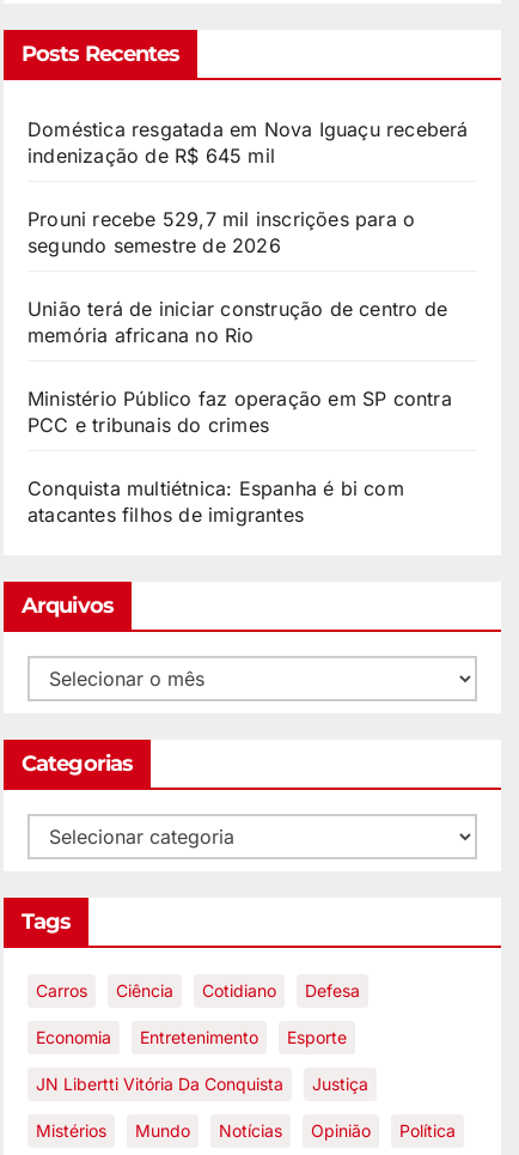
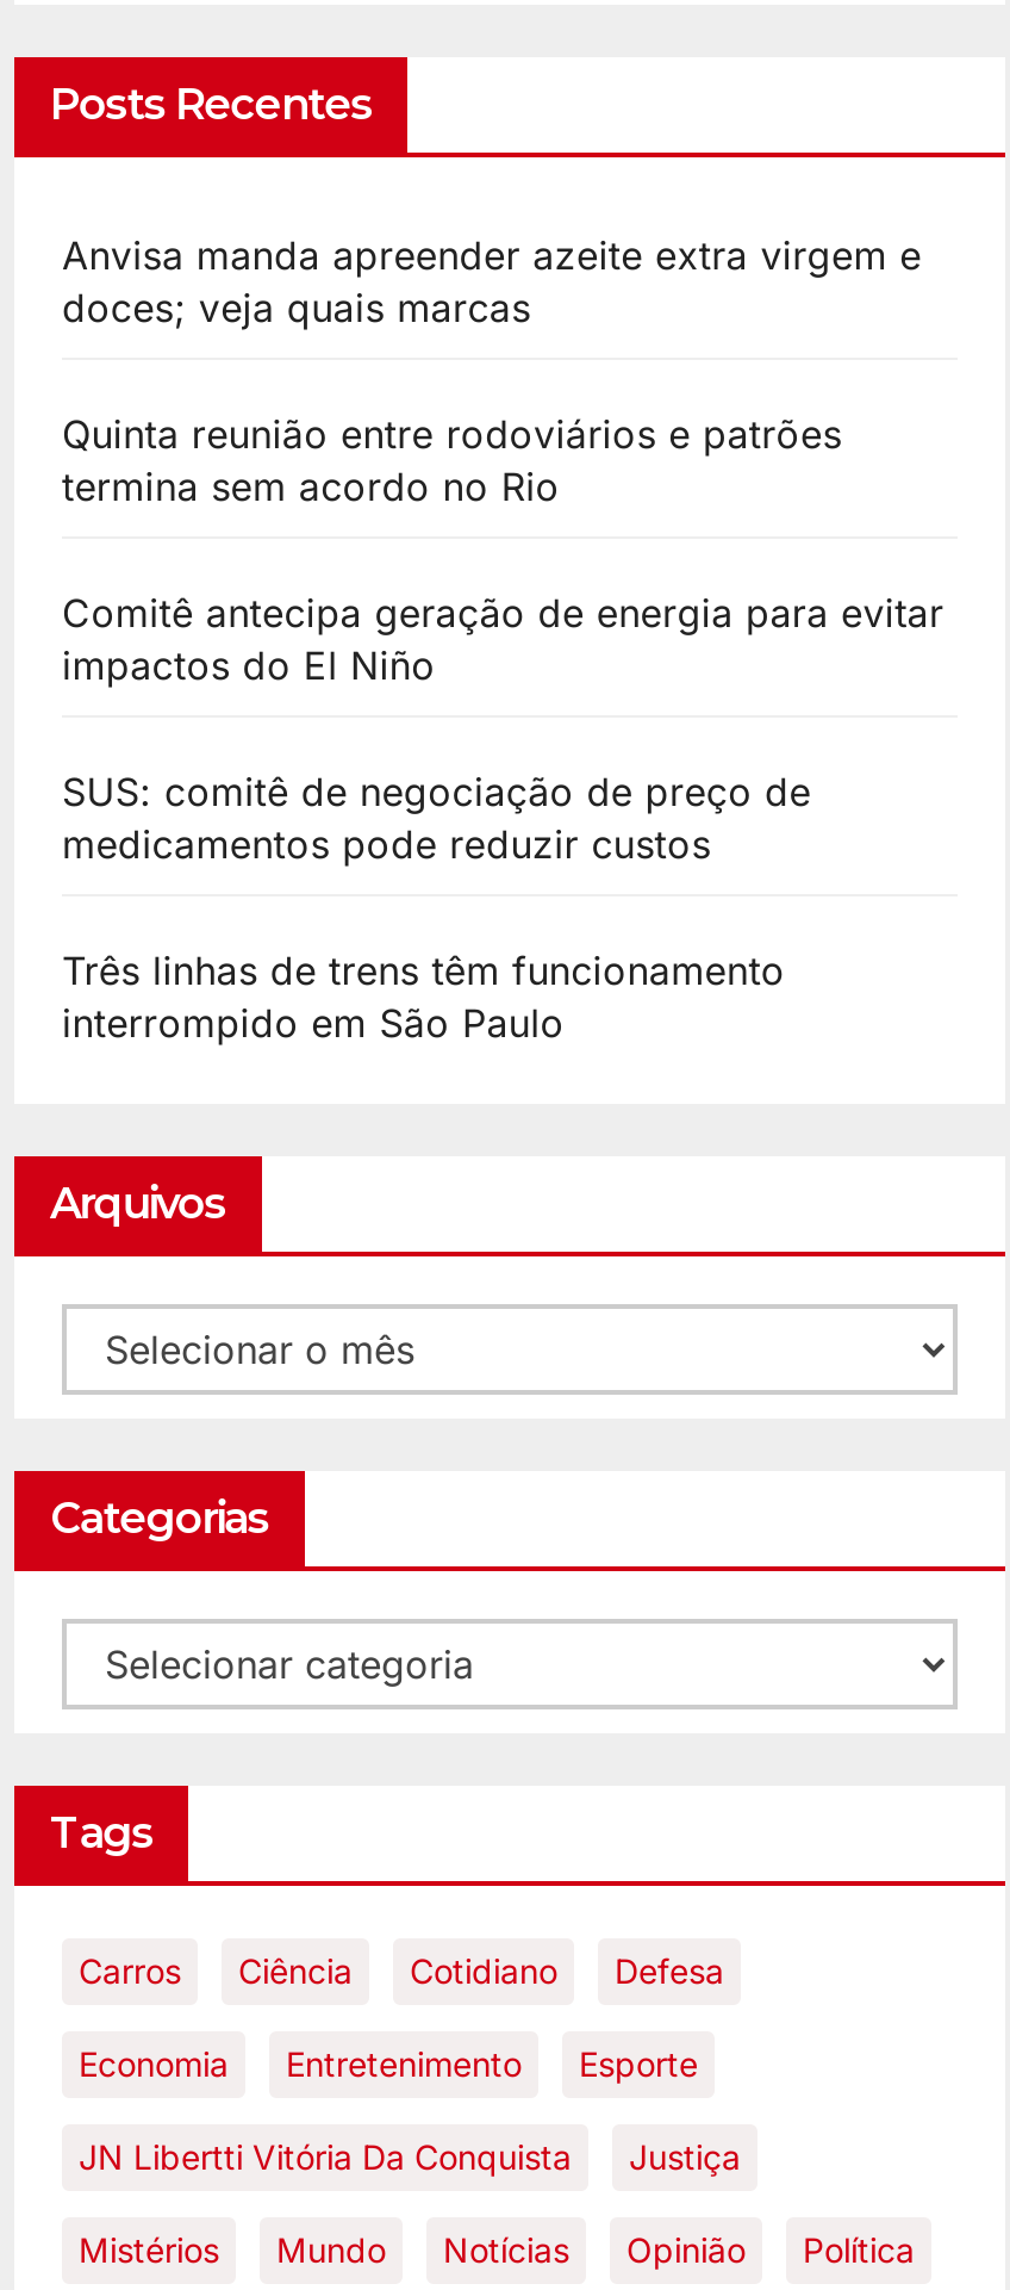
[28,117,468,168] Doméstica resgatada em Nova Iguaçu receberá | indenização de R$ 645 mil -> [62,231,921,331] Anvisa manda apreender azeite extra virgem e | doces; veja quais marcas
[28,207,415,257] Prouni recebe 529,7 mil inscrições para o | segundo semestre de 2026 -> [62,410,842,510] Quinta reunião entre rodoviários e patrões | termina sem acordo no Rio
[28,297,447,347] União terá de iniciar construção de centro de | memória africana no Rio -> [62,589,944,689] Comitê antecipa geração de energia para evitar | impactos do El Niño
[28,387,452,437] Ministério Público faz operação em SP contra | PCC e tribunais do crimes -> [62,768,811,868] SUS: comitê de negociação de preço de | medicamentos pode reduzir custos
[28,476,404,527] Conquista multiétnica: Espanha é bi com | atacantes filhos de imigrantes -> [62,947,785,1047] Três linhas de trens têm funcionamento | interrompido em São Paulo

